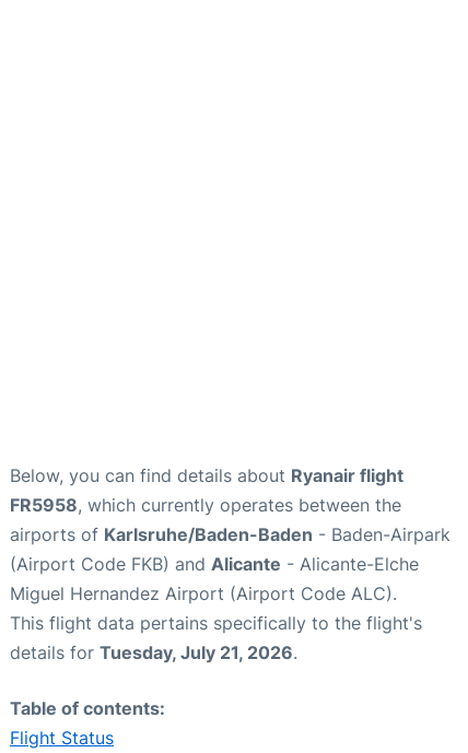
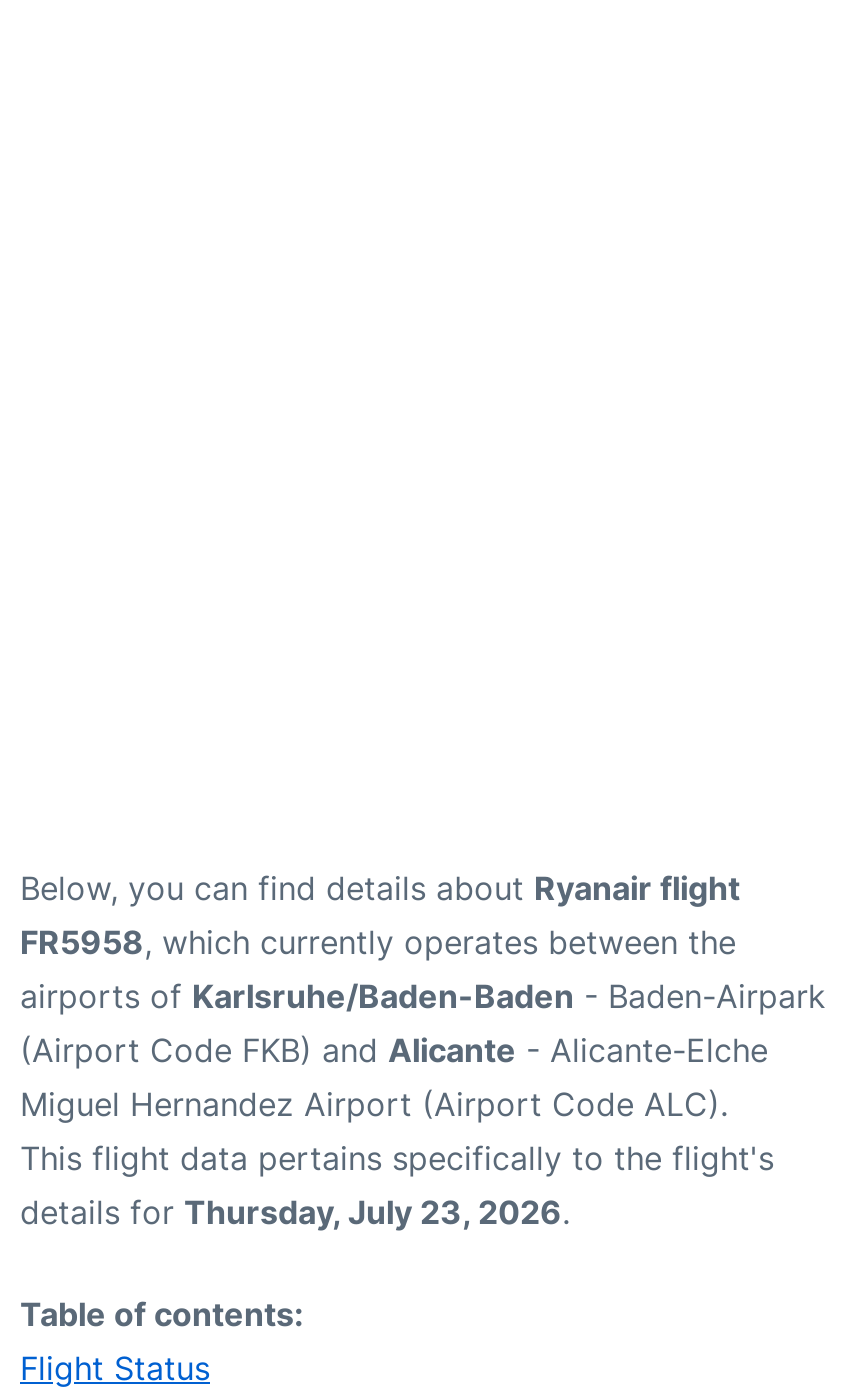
[10,642,297,663] details for Tuesday, July 21, 2026. -> [20,1192,570,1232] details for Thursday, July 23, 2026.

